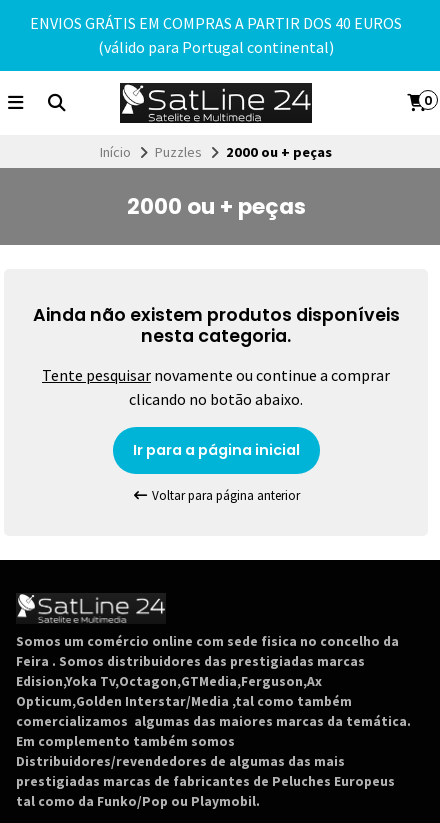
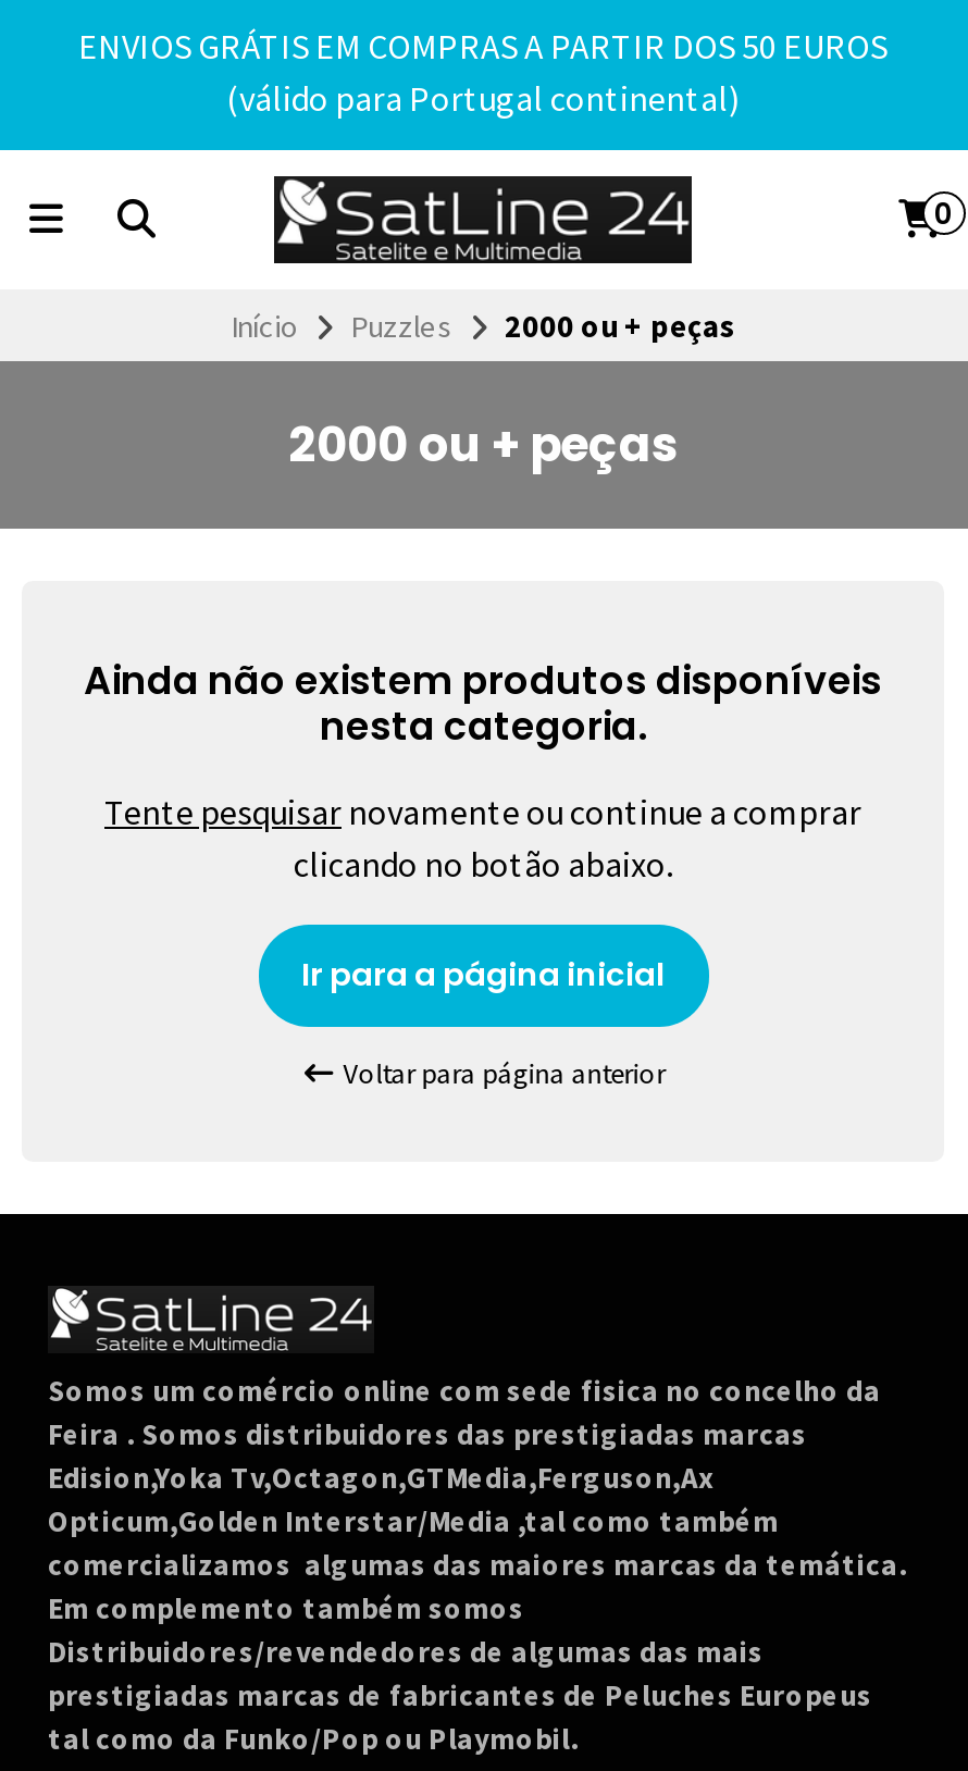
[30,13,402,33] ENVIOS GRÁTIS EM COMPRAS A PARTIR DOS 40 EUROS -> [78,24,888,67] ENVIOS GRÁTIS EM COMPRAS A PARTIR DOS 50 EUROS

